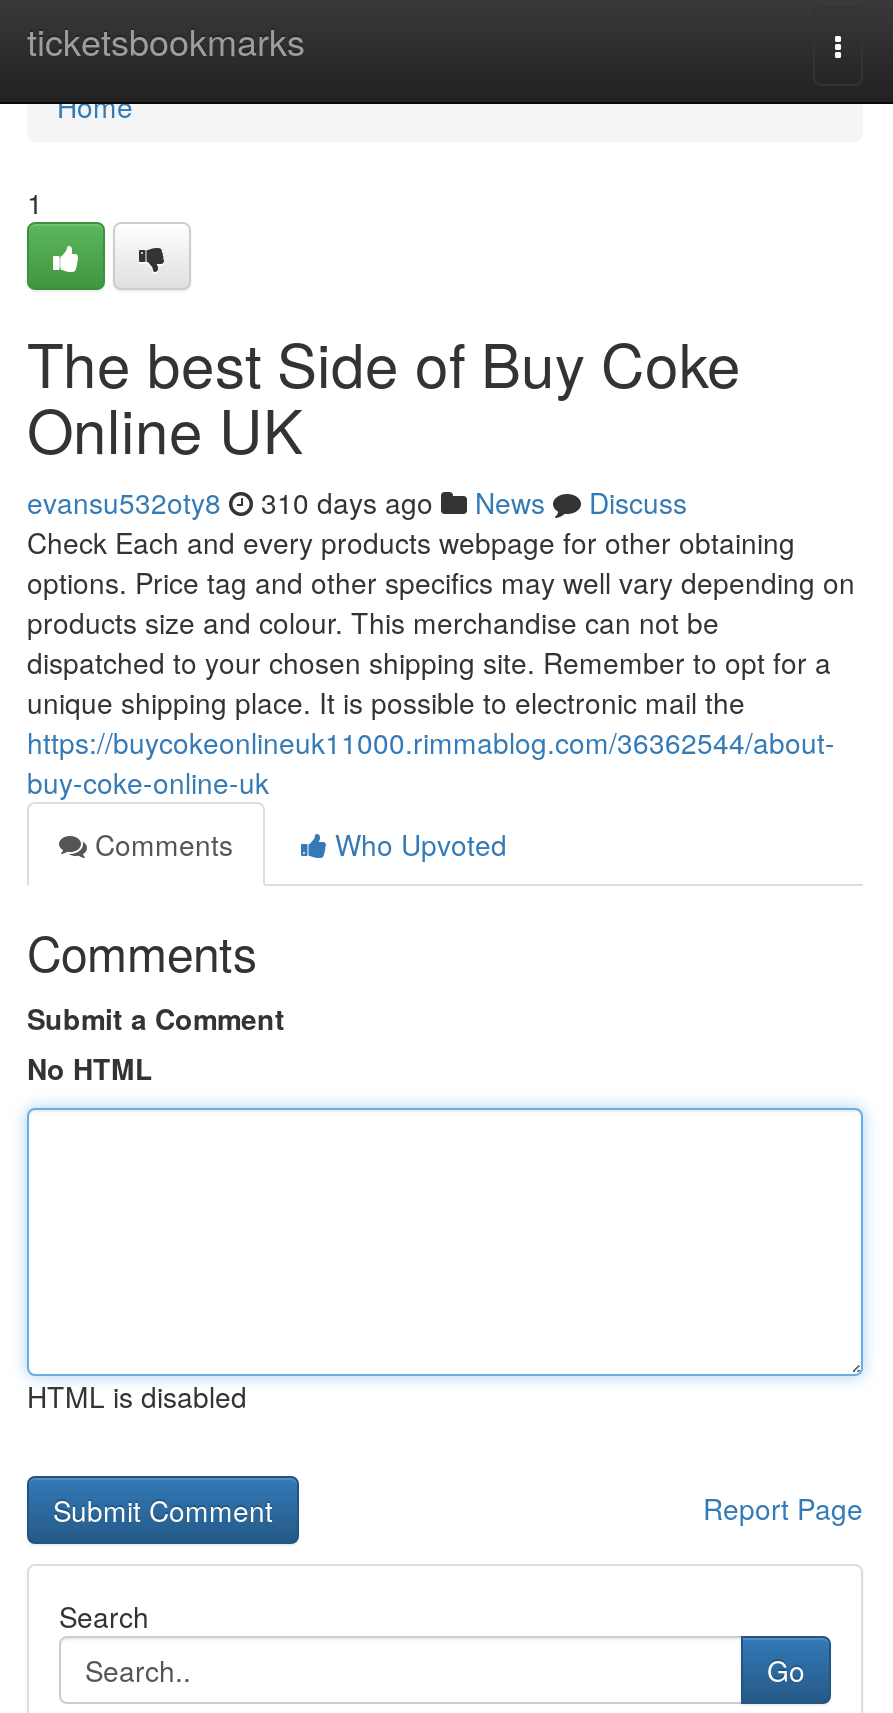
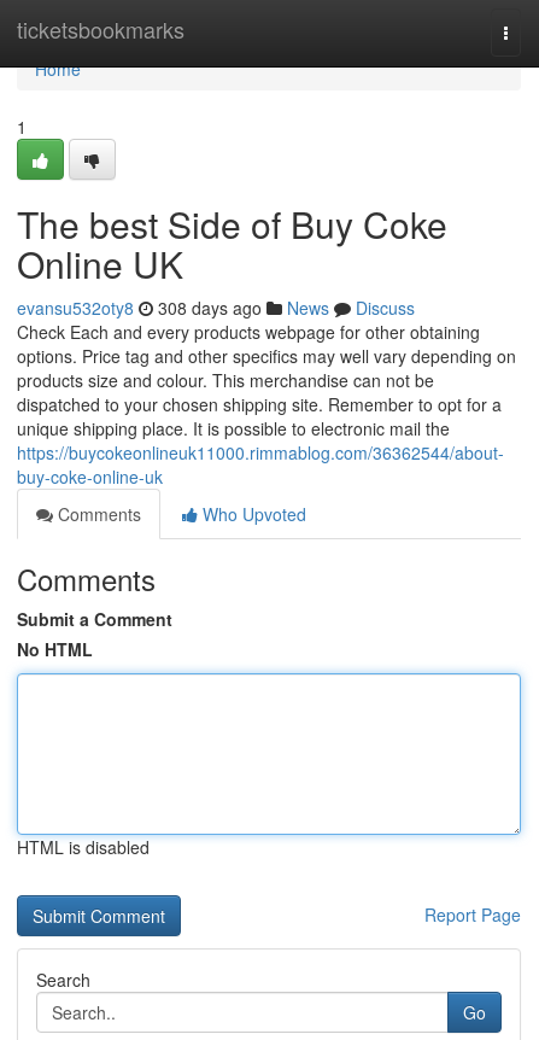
[27,482,687,522] evansu532oty8 310 days ago News Discuss -> [17,296,415,320] evansu532oty8 308 days ago News Discuss

